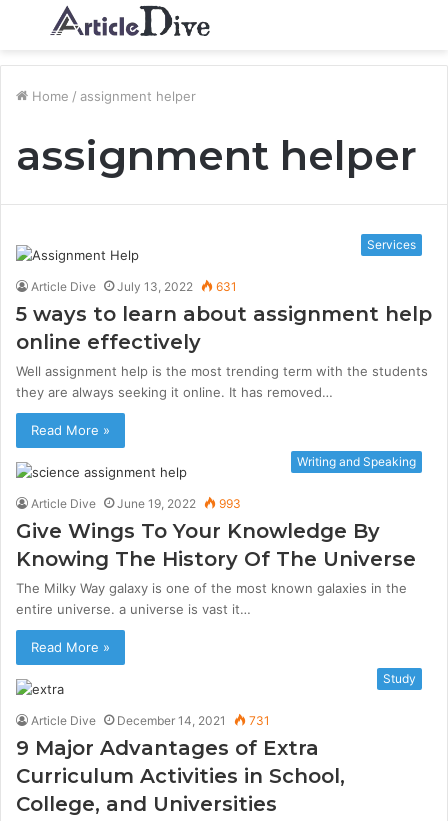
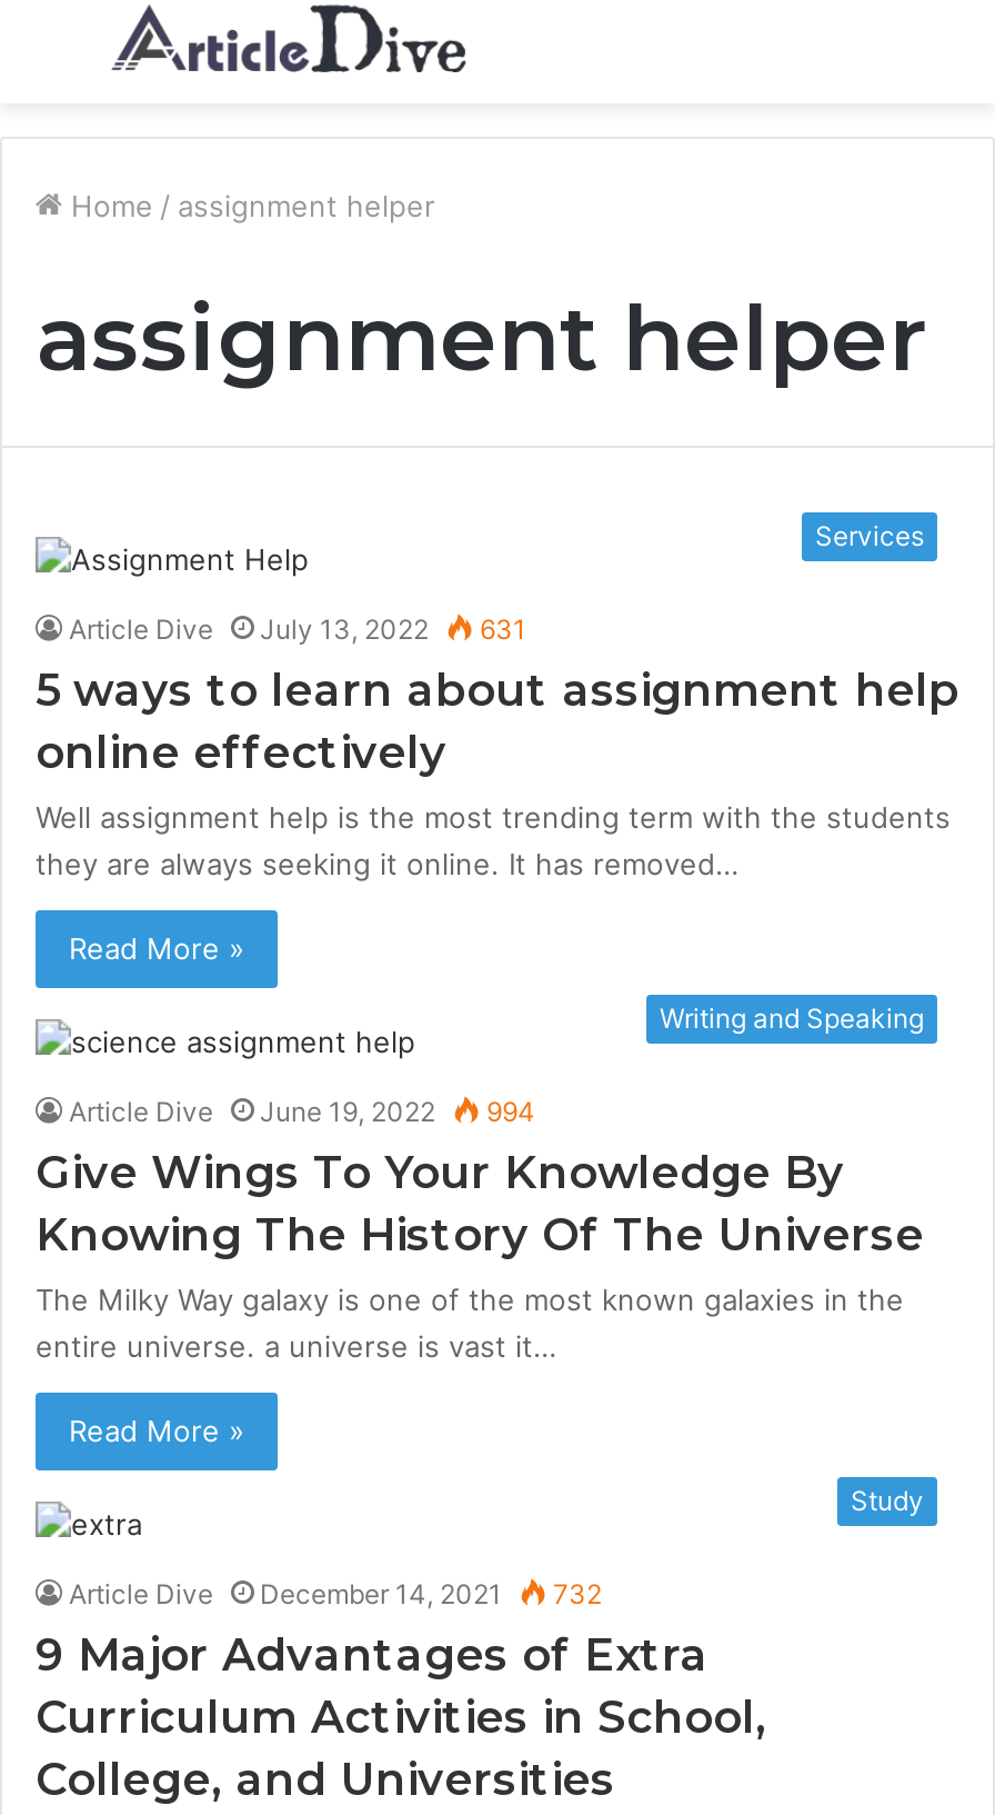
[31,496,241,511] Article Dive June 19, 2022 993 -> [69,1094,535,1127] Article Dive June 19, 2022 994
[31,713,270,728] Article Dive December 14, 2021 731 -> [69,1576,602,1610] Article Dive December 14, 2021 732

